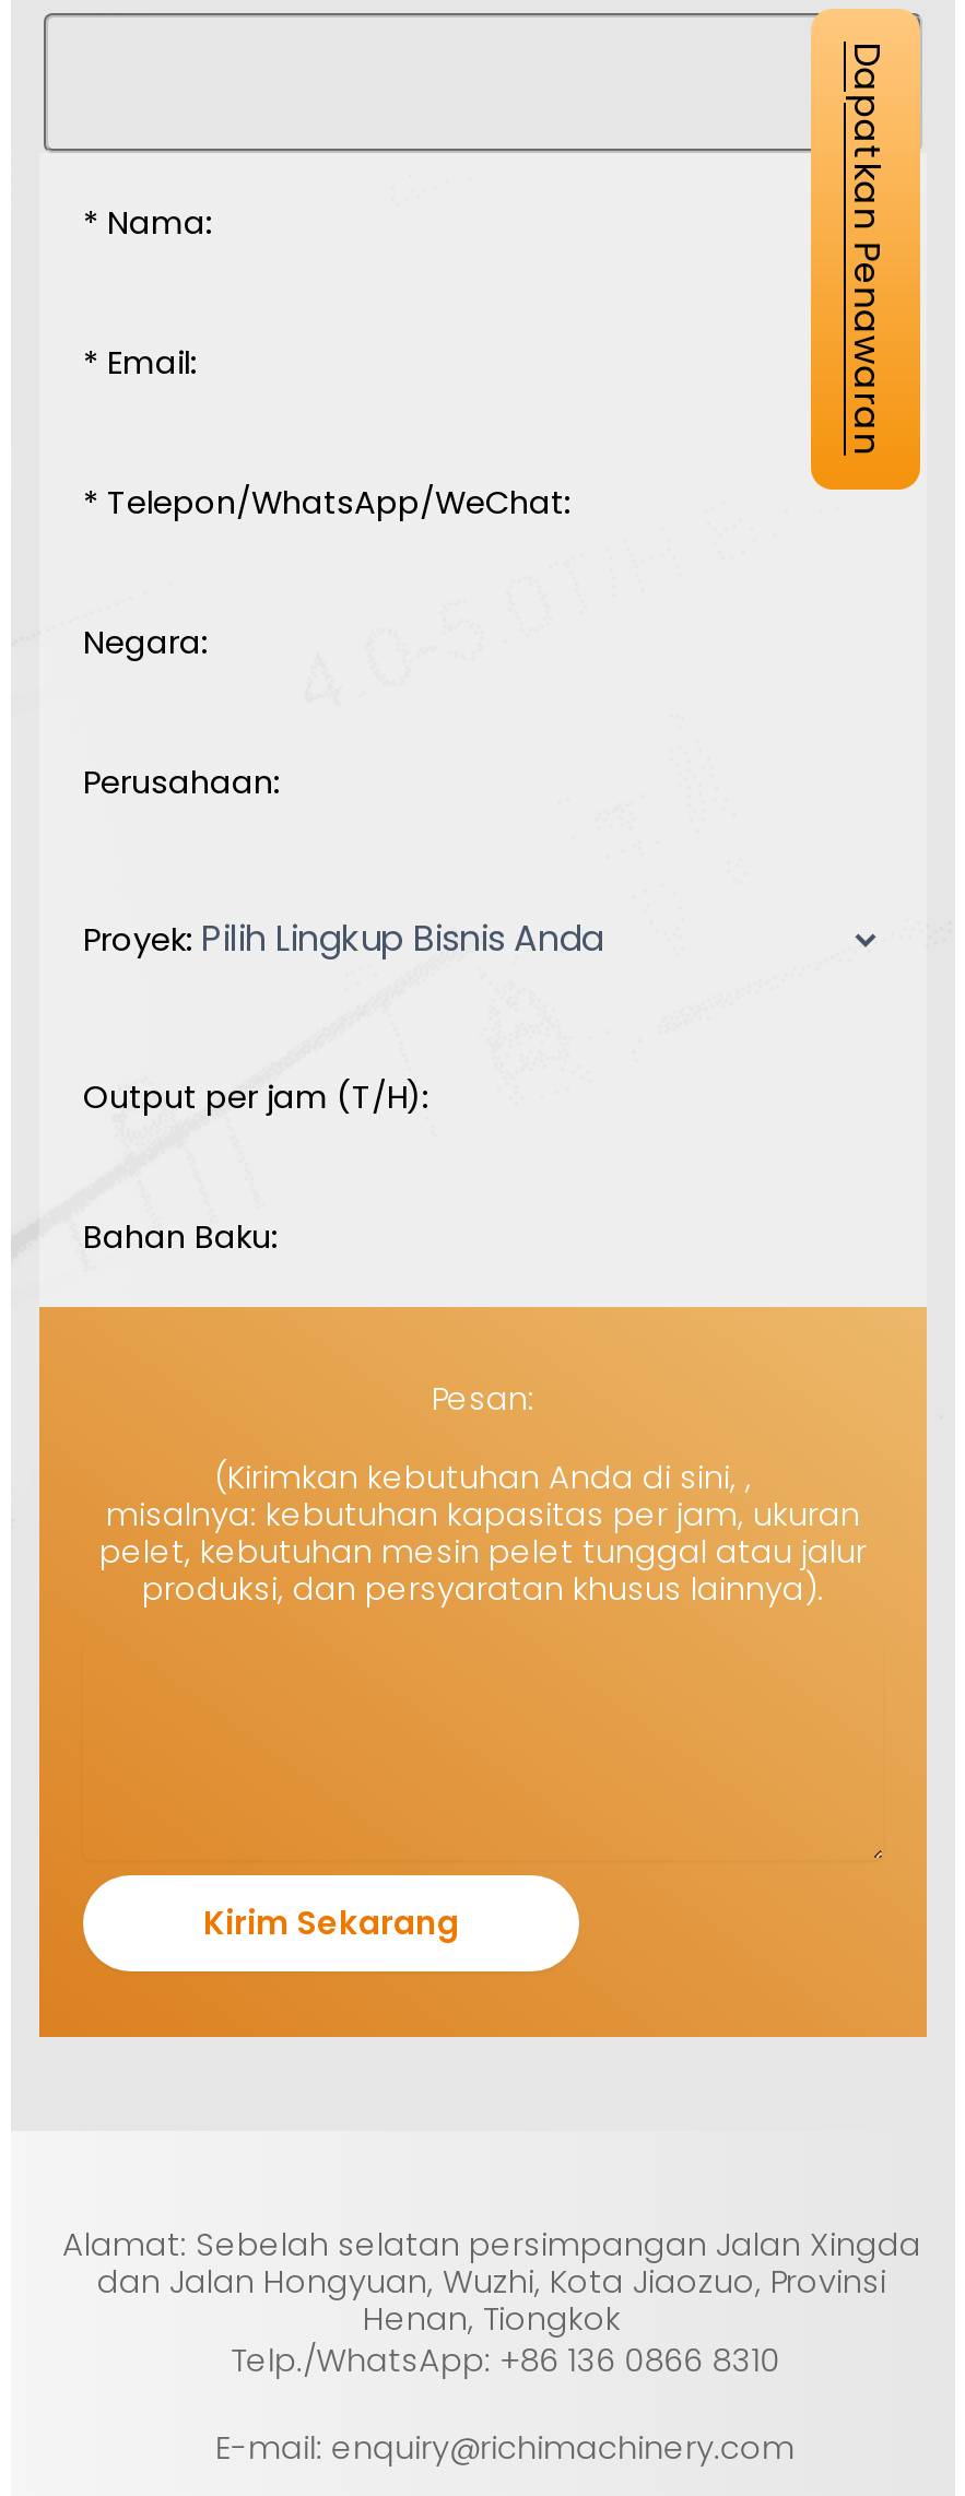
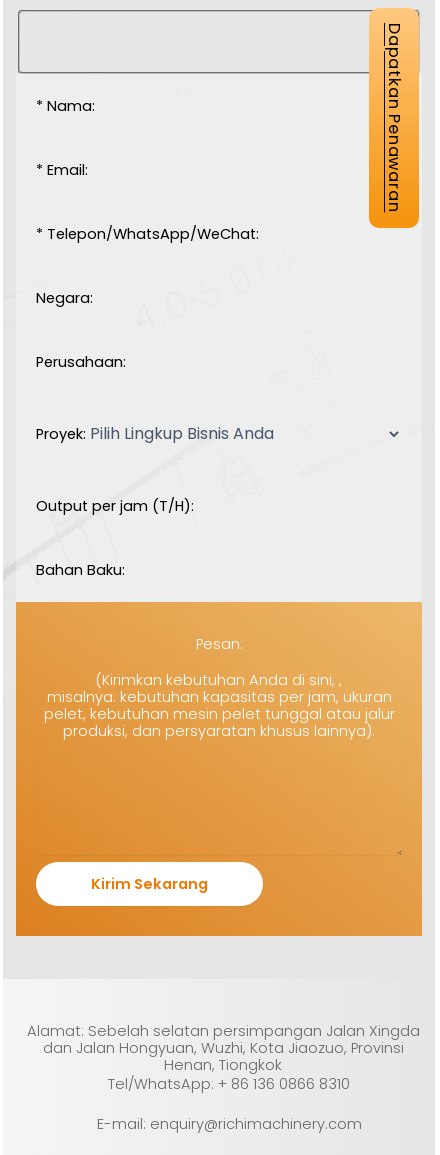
[231,2338,779,2381] Telp./WhatsApp: +86 136 0866 8310 -> [108,1074,350,1094] Tel/WhatsApp: + 86 136 0866 8310

